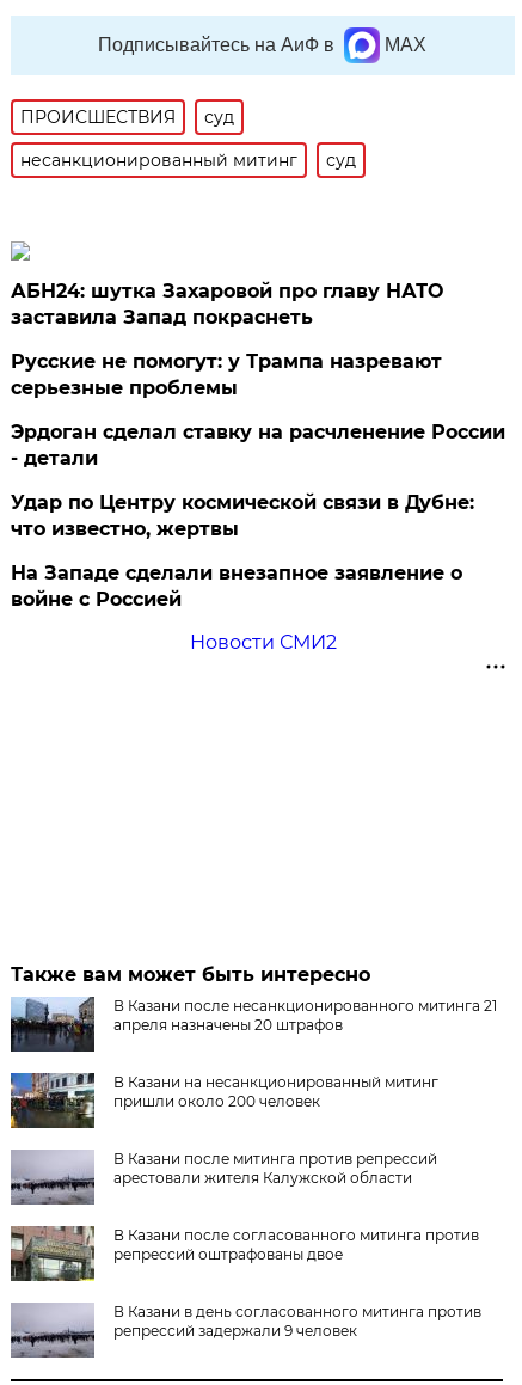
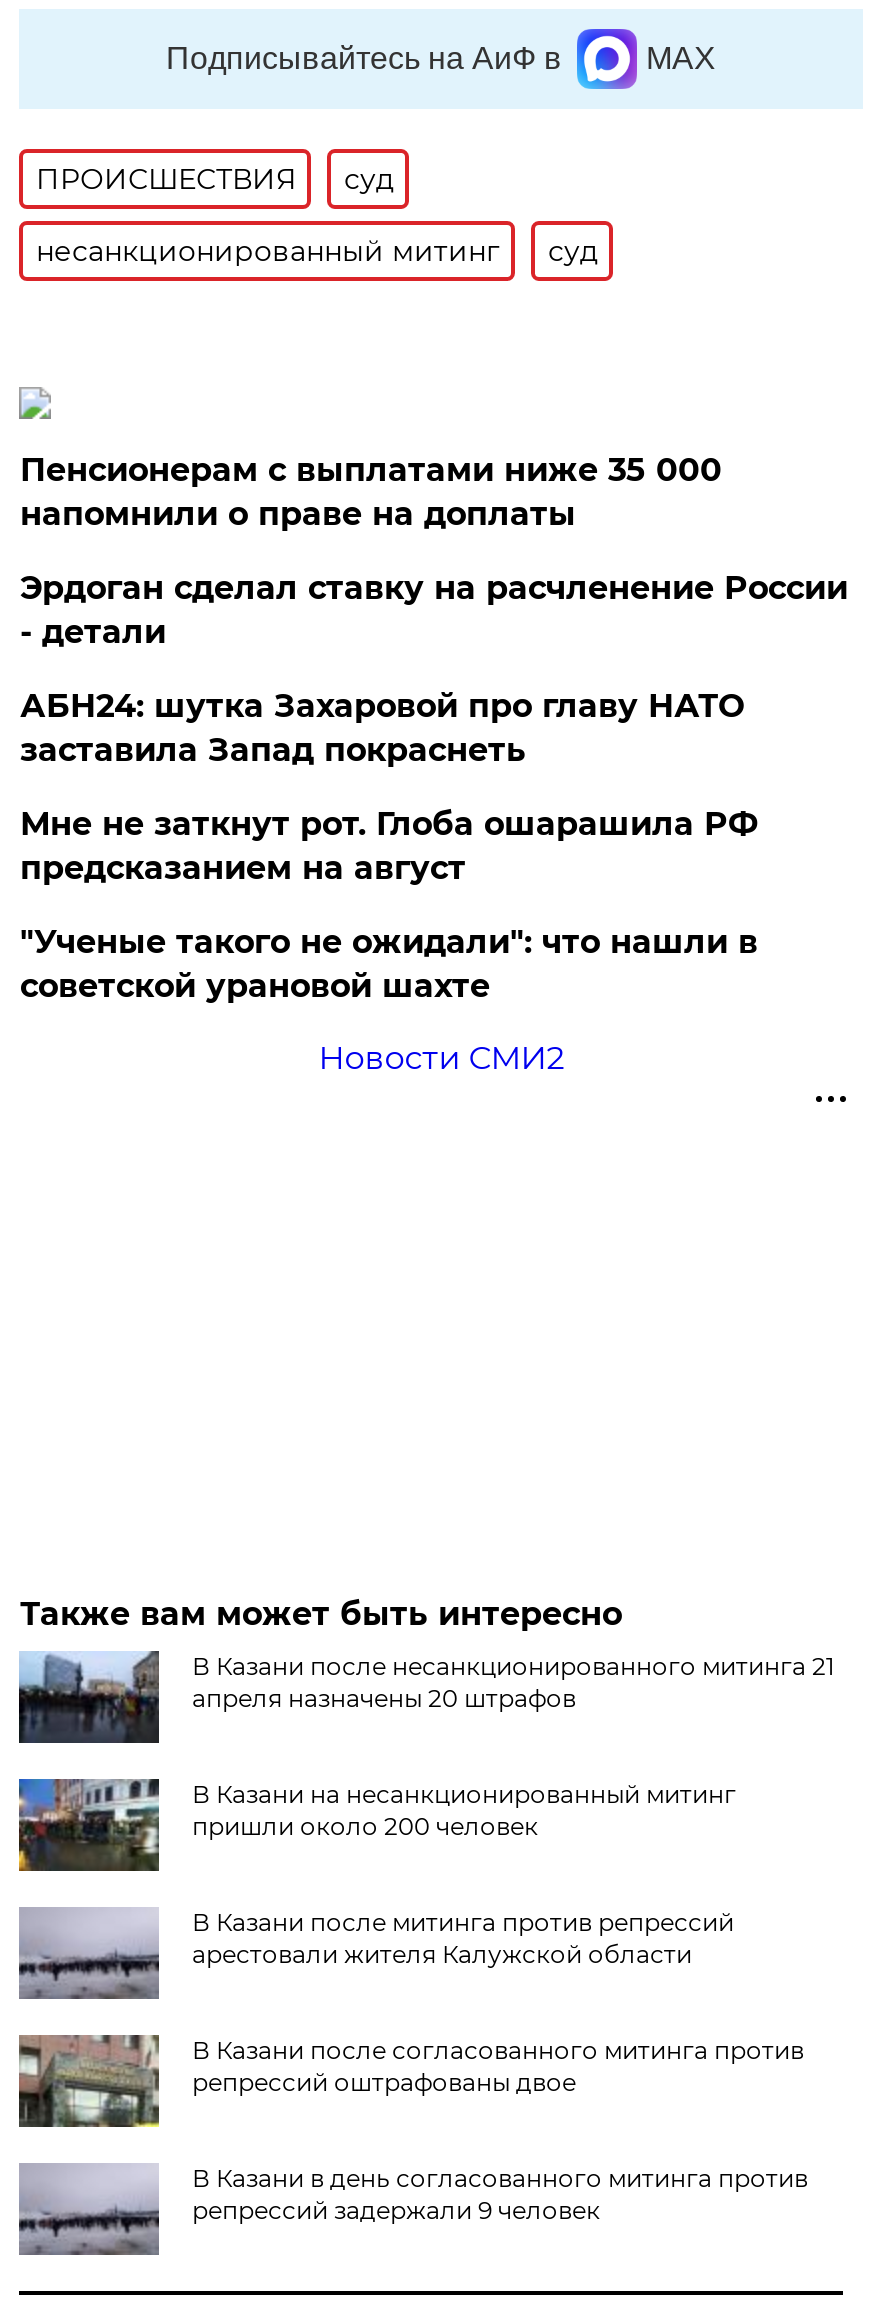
none -> [20,451,722,533] Пенсионерам с выплатами ниже 35 000 | напомнили о праве на доплаты
moved [11,280,444,329] -> [20,687,744,769]: АБН24: шутка Захаровой про главу НАТО | заставила Запад покраснеть
[11,350,475,611] Русские не помогут: у Трампа назревают | серьезные проблемы | Удар по Центру космической связи в Дубне: | что известно, жертвы | На Западе сделали внезапное заявление о | войне с Россией -> [20,805,758,1005] Мне не заткнут рот. Глоба ошарашила РФ | предсказанием на август | "Ученые такого не ожидали": что нашли в | советской урановой шахте
moved [11,421,506,470] -> [20,569,848,651]: Эрдоган сделал ставку на расчленение России | - детали

